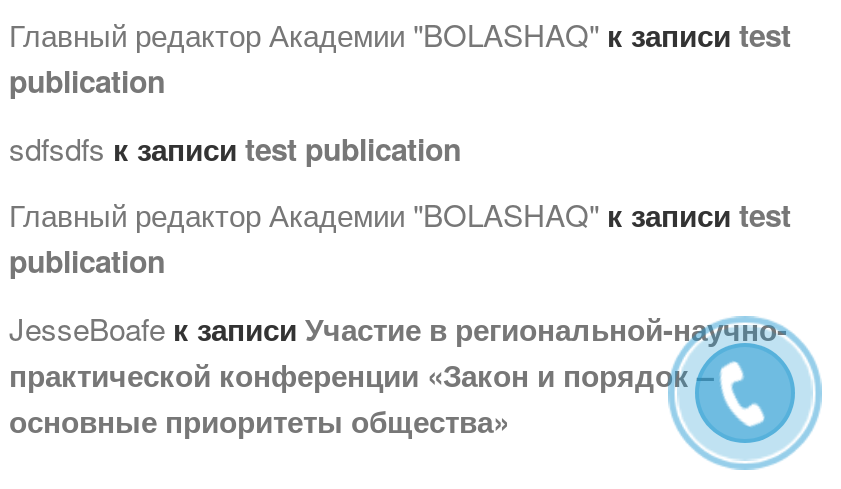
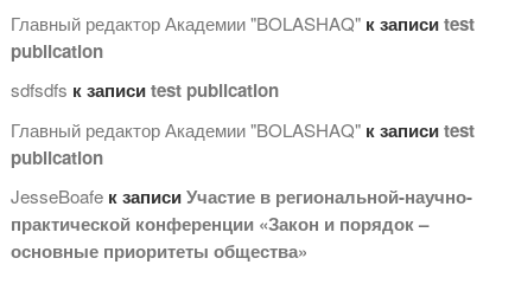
[667,334,825,472] [image] -> none

